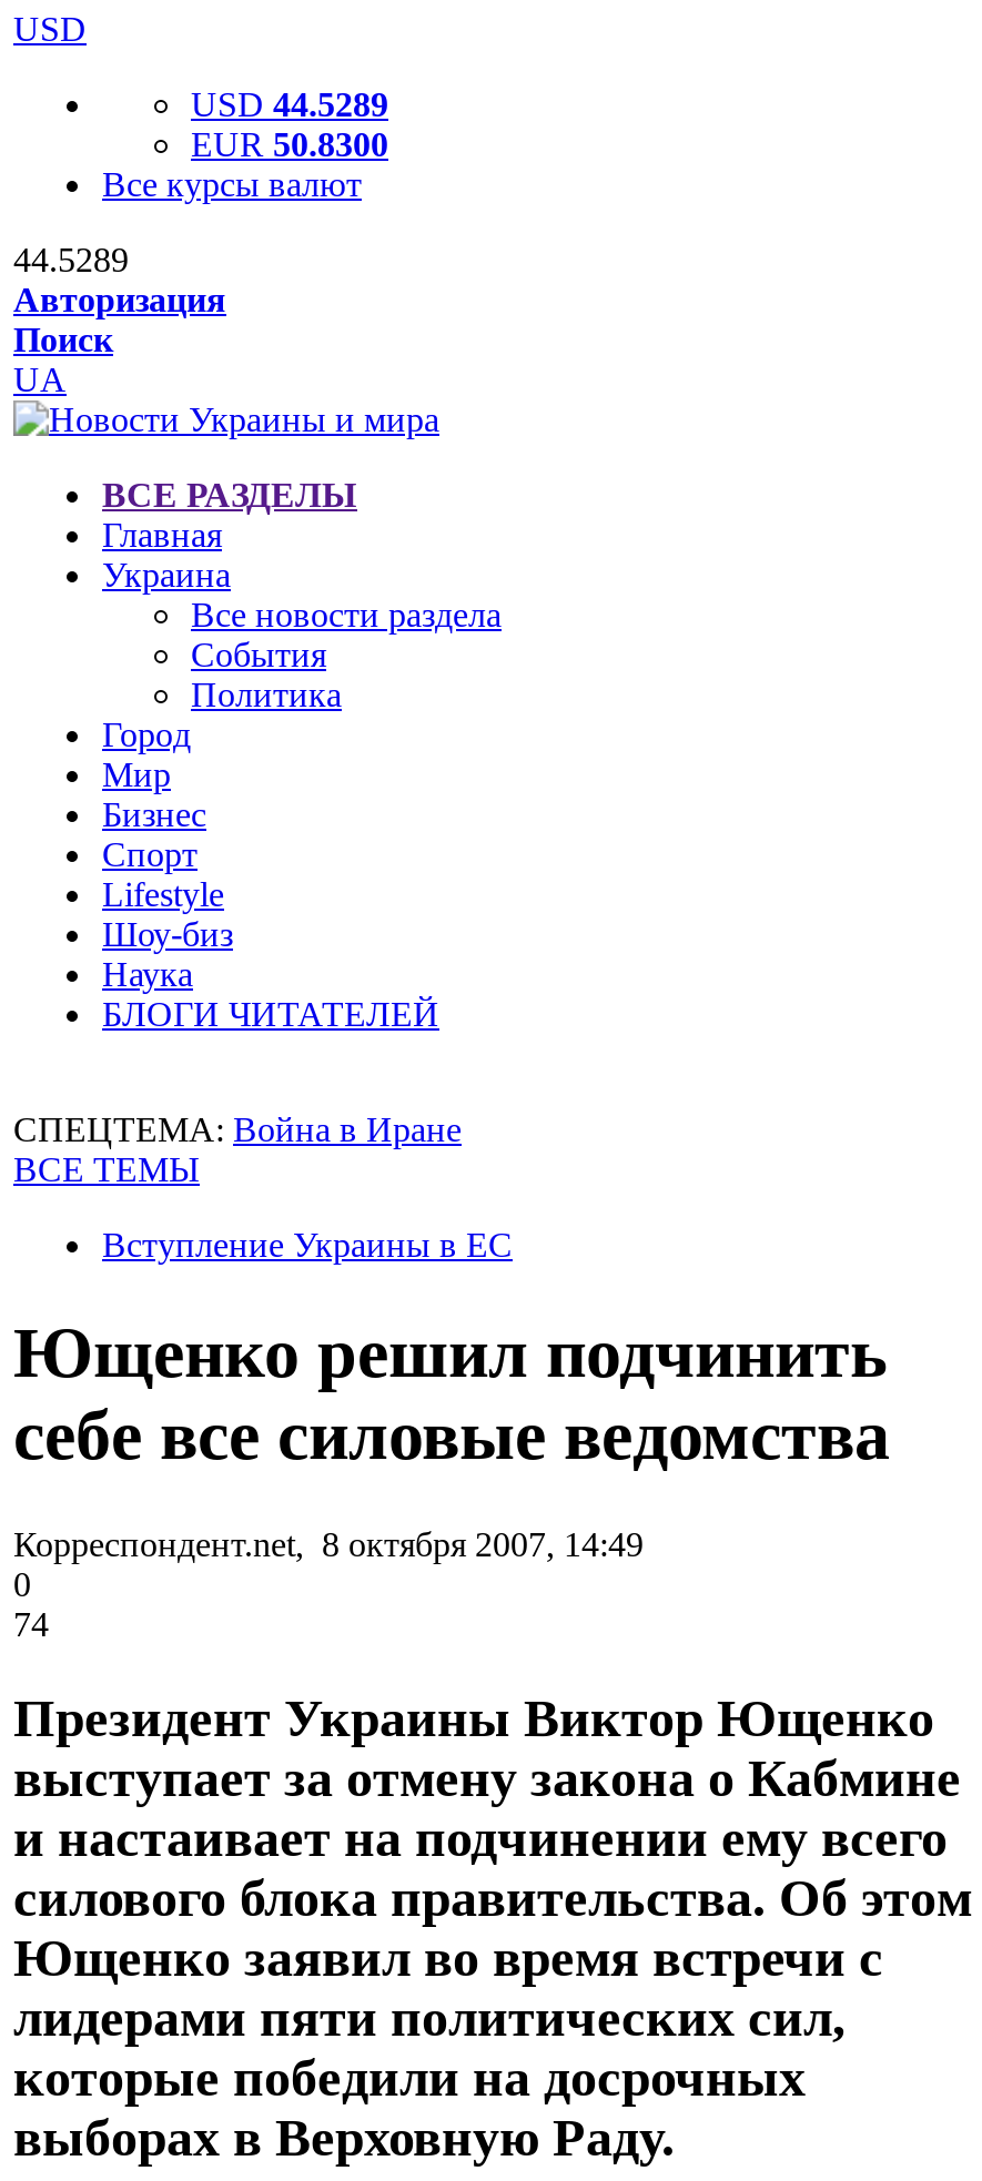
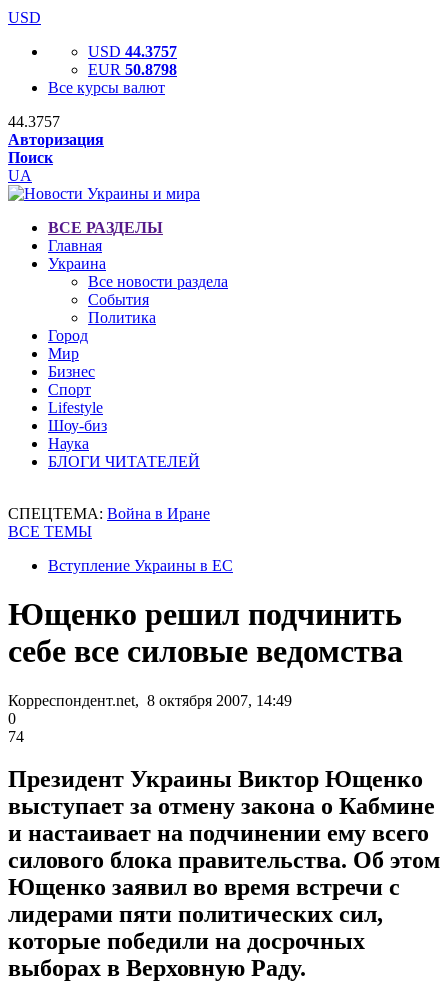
[191,85,388,123] USD 44.5289 -> [88,43,177,60] USD 44.3757
[191,125,388,163] EUR 50.8300 -> [88,61,177,78] EUR 50.8798
[13,241,129,278] 44.5289 -> [8,113,60,130] 44.3757

